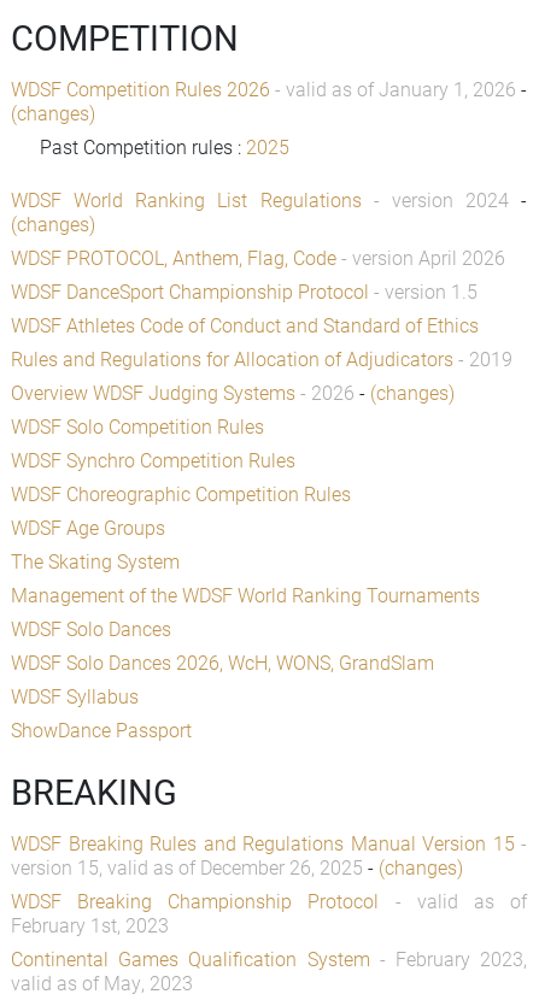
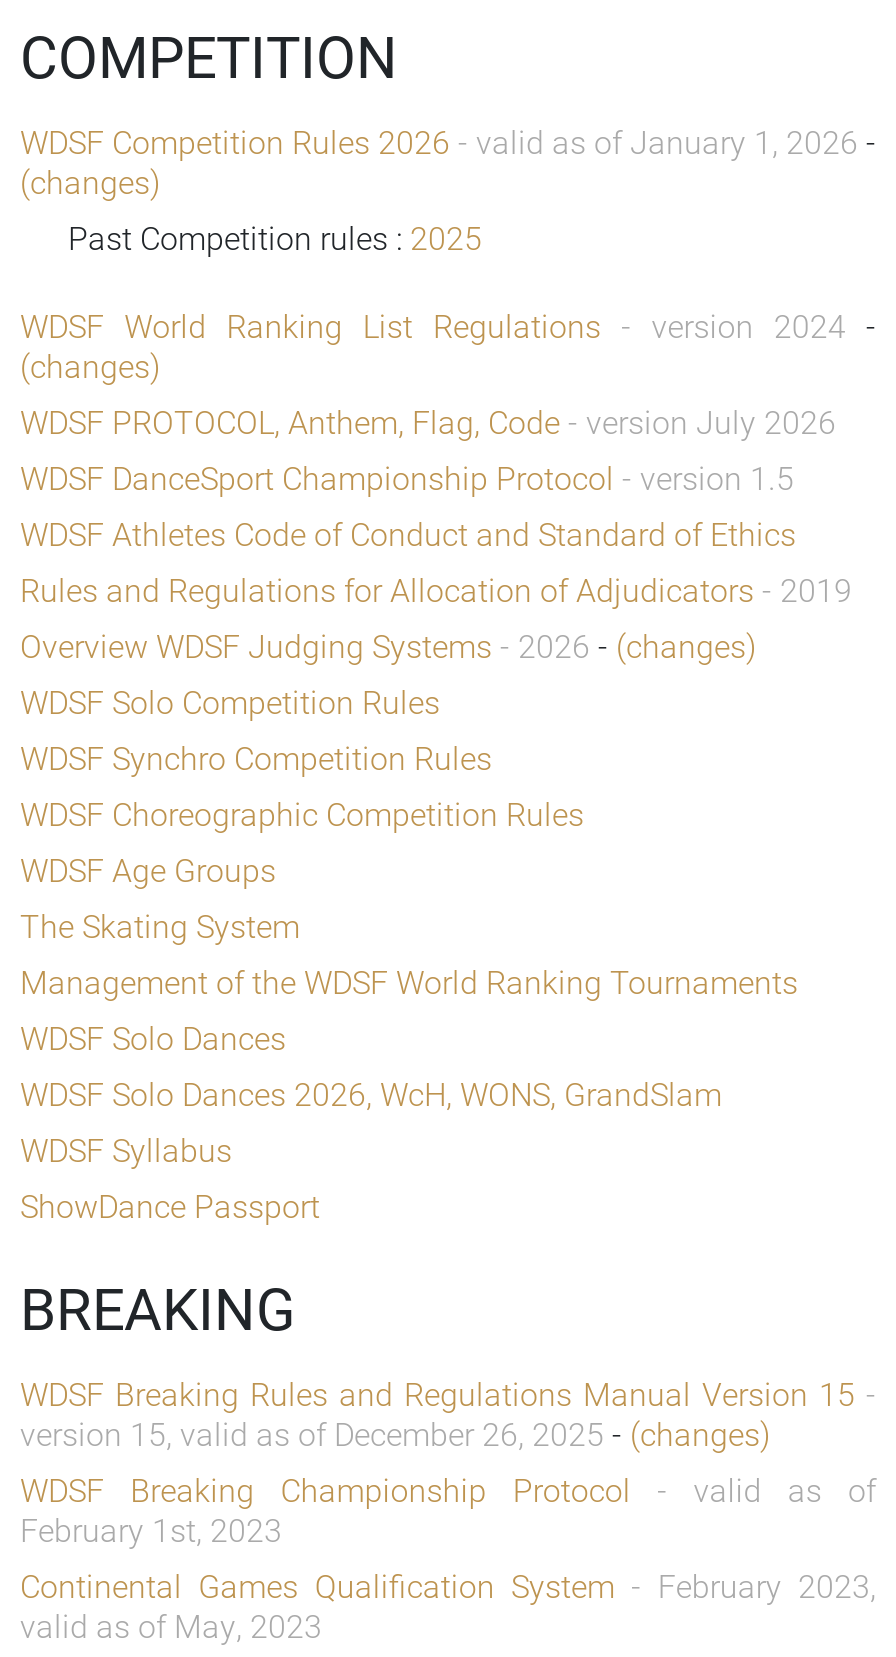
[11,245,505,270] WDSF PROTOCOL, Anthem, Flag, Code - version April 2026 -> [20,401,836,443] WDSF PROTOCOL, Anthem, Flag, Code - version July 2026

